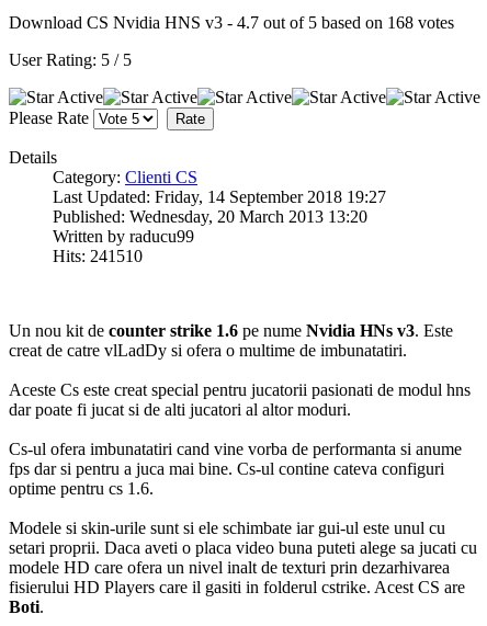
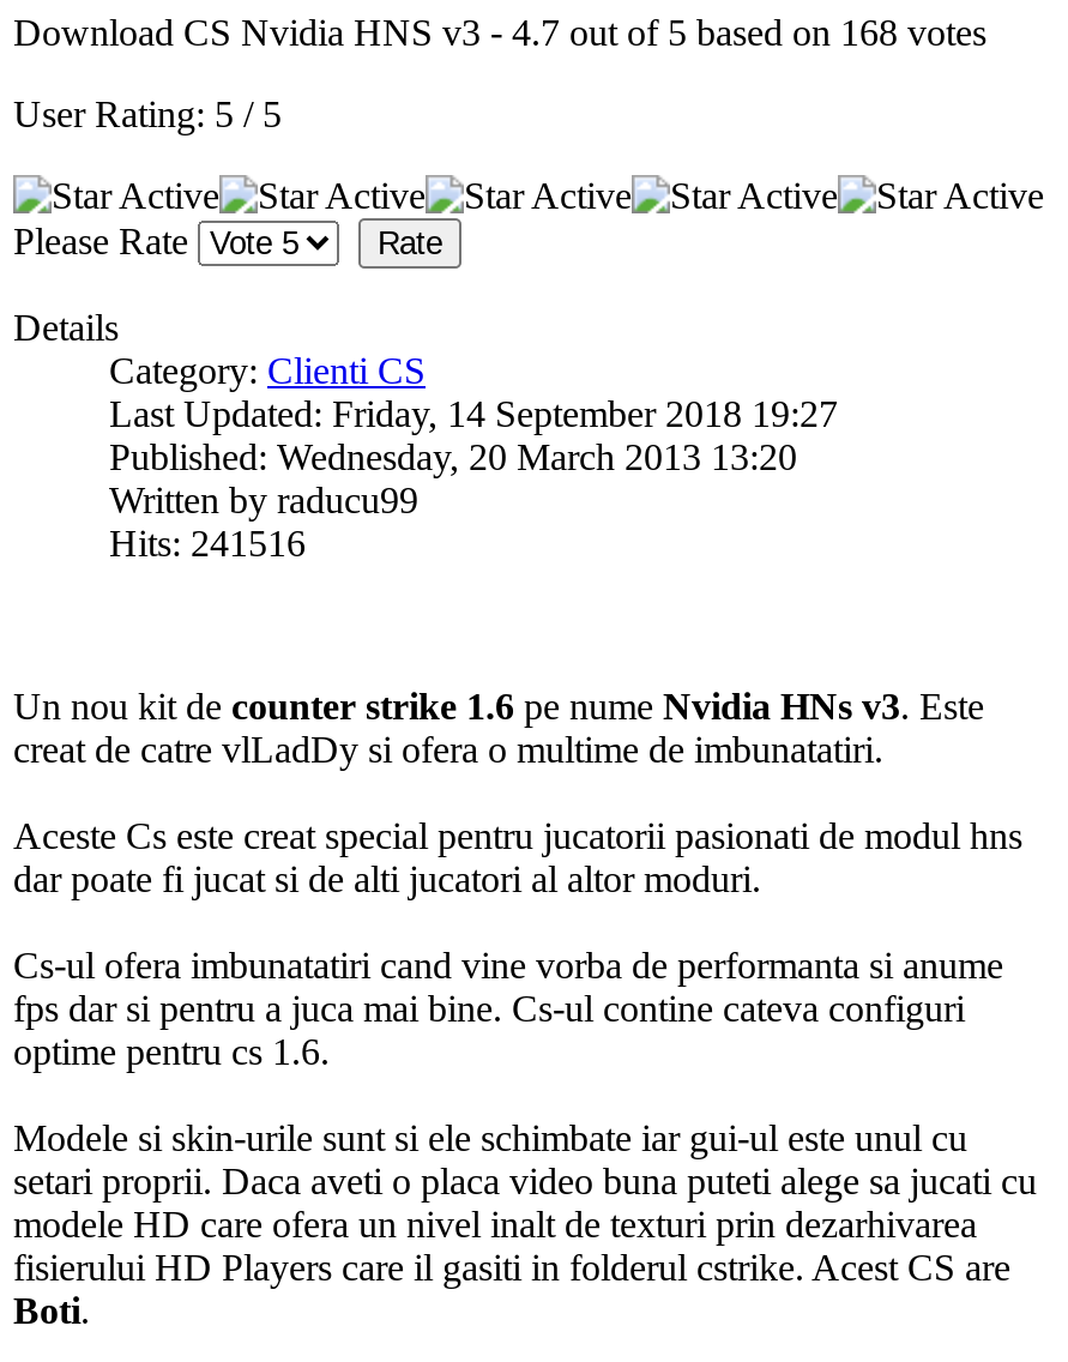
[53,247,143,266] Hits: 241510 -> [109,523,306,564] Hits: 241516

